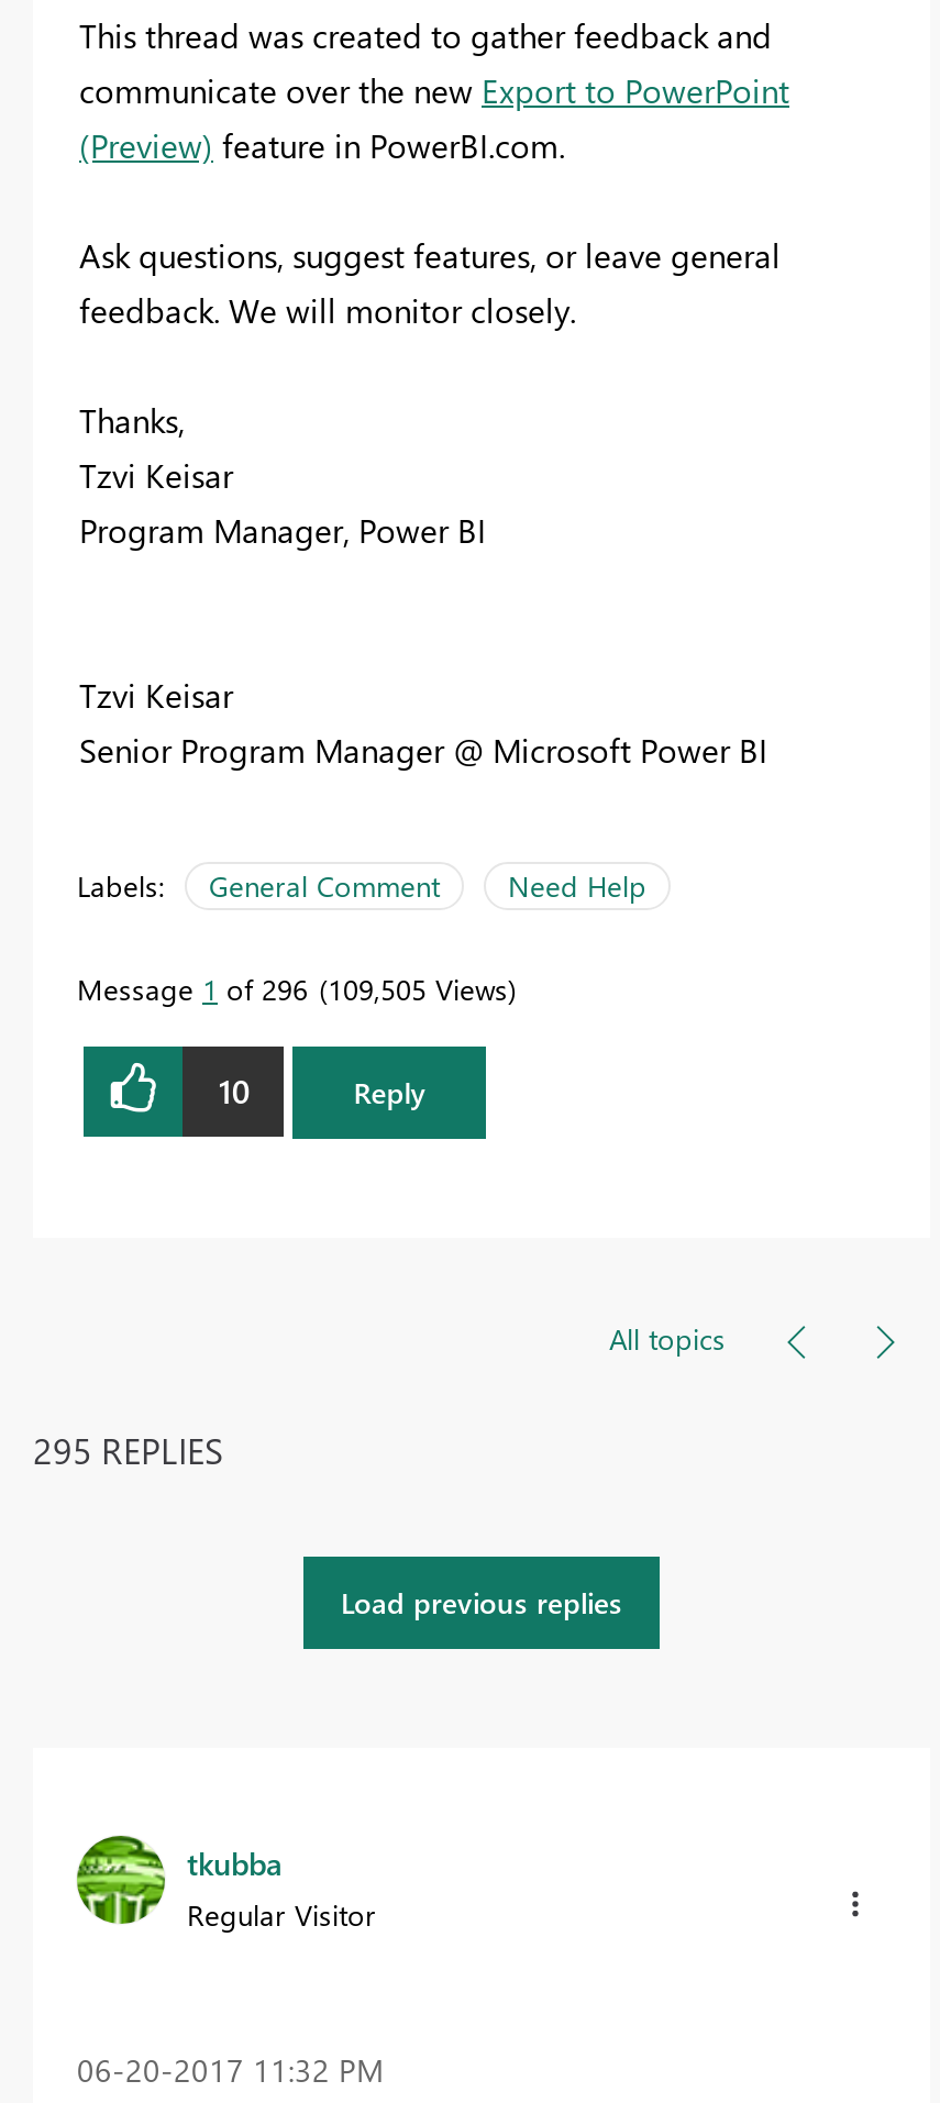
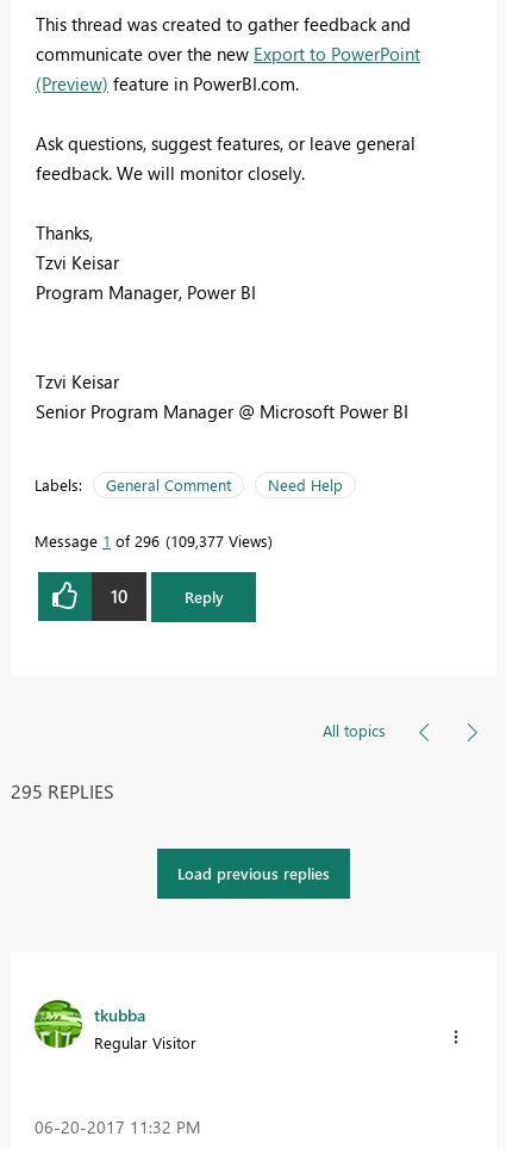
[77,969,508,1006] Message 1 of 296 109,505 Views -> [35,530,268,550] Message 1 of 296 109,377 Views

